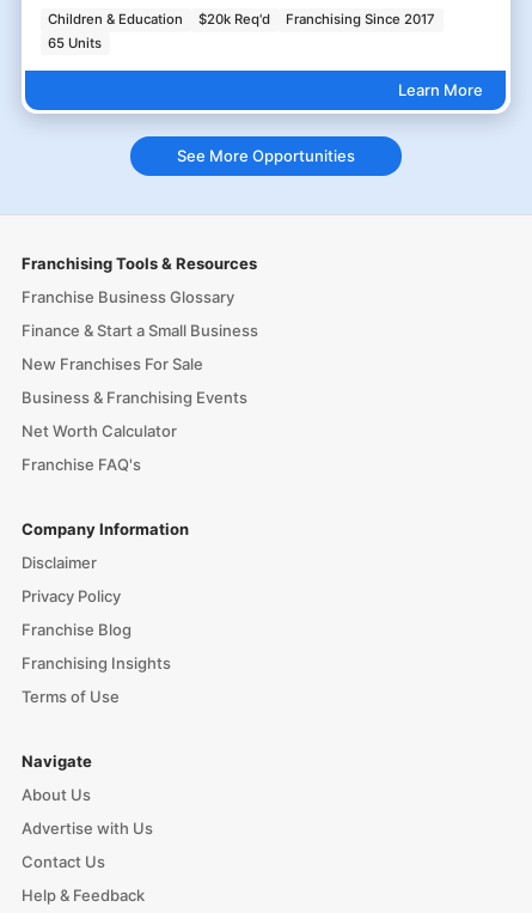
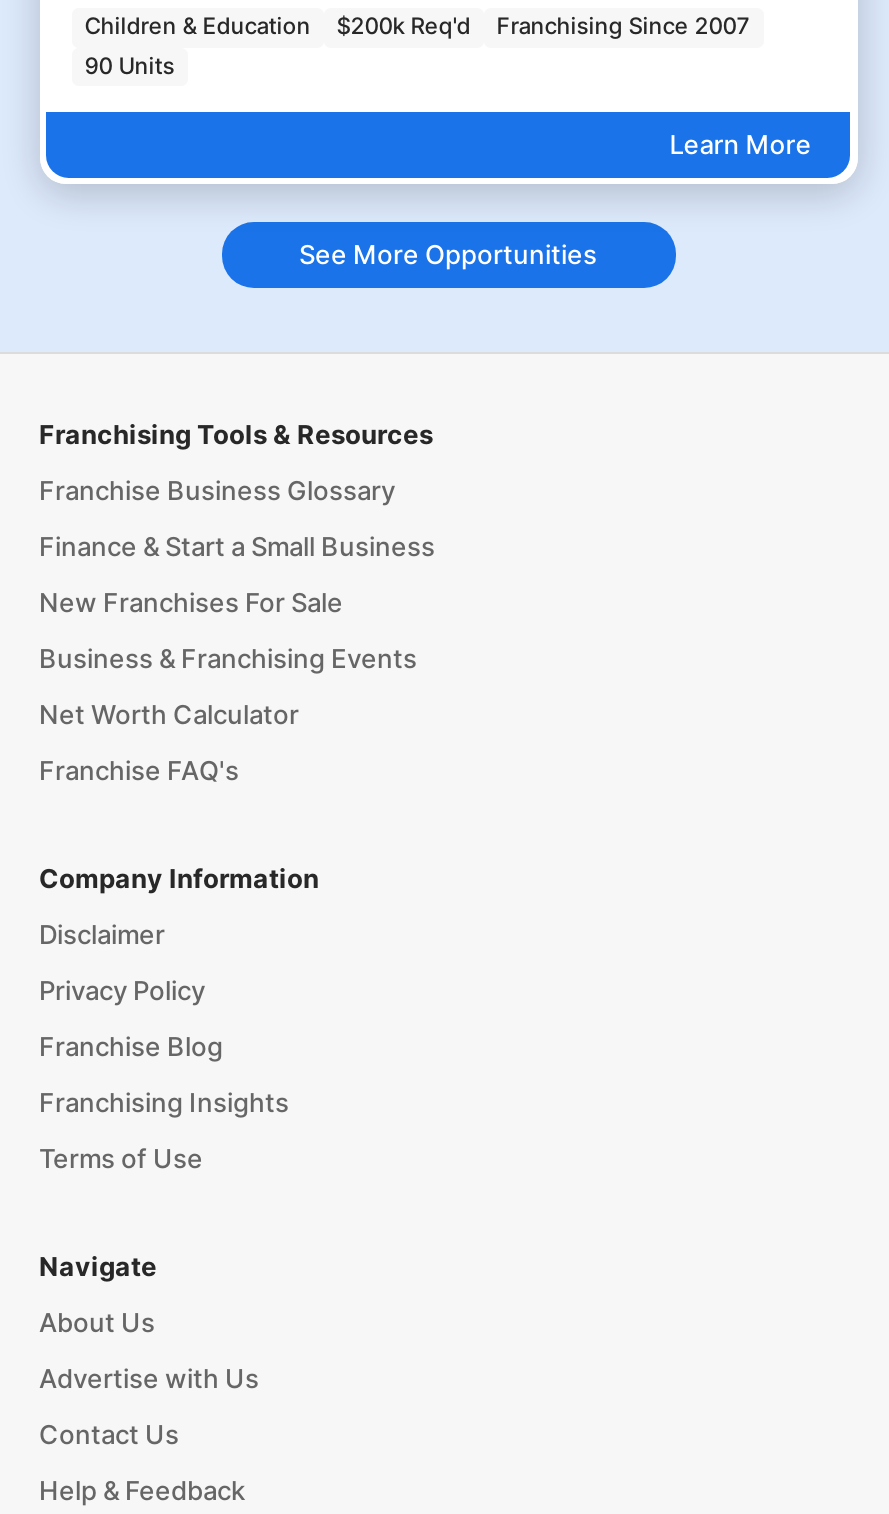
[199,11,270,28] $20k Req'd -> [336,12,470,40] $200k Req'd
[286,11,435,28] Franchising Since 2017 -> [496,12,750,40] Franchising Since 2007
[48,34,102,51] 65 Units -> [84,52,174,80] 90 Units

